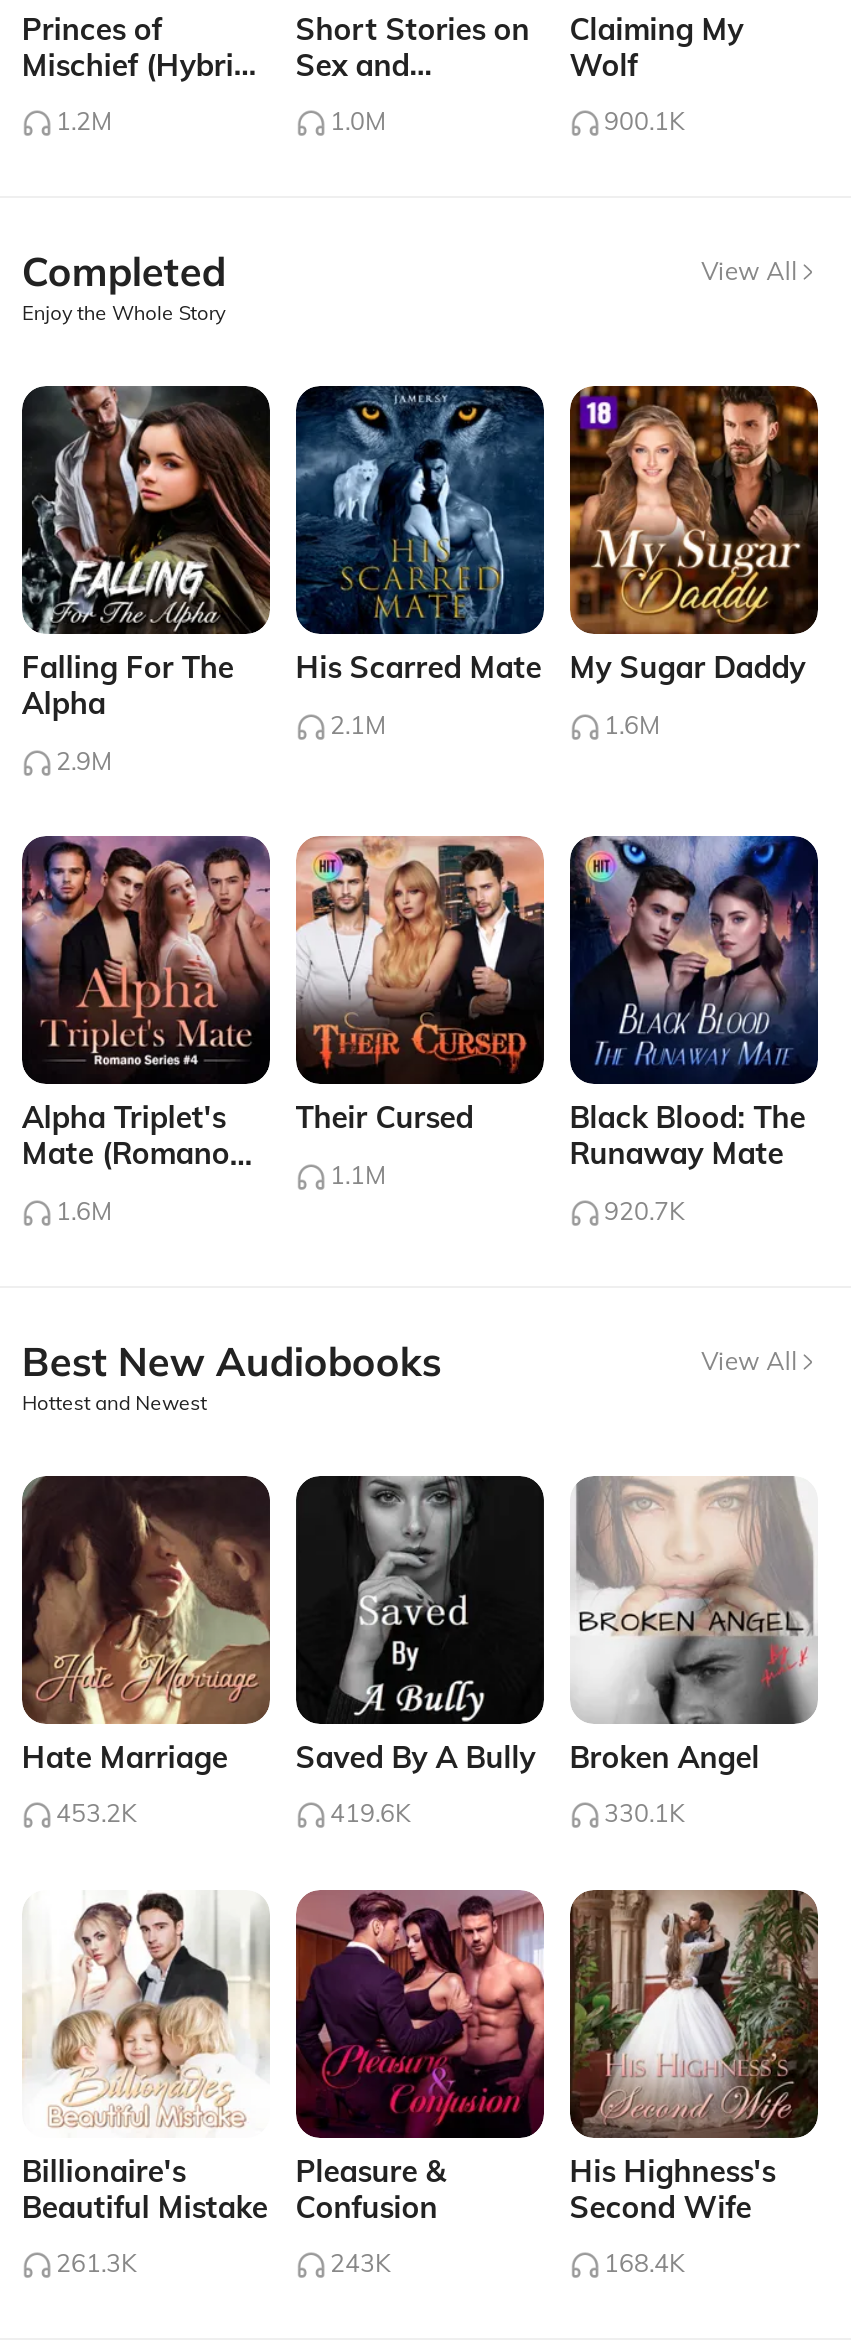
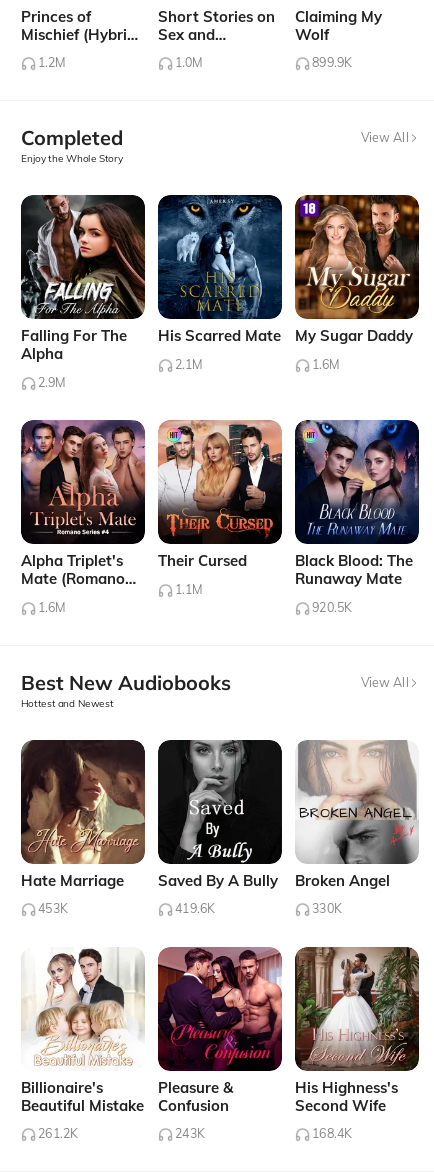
[604,105,684,137] 900.1K -> [312,55,352,71] 899.9K
[604,1195,684,1226] 920.7K -> [312,599,352,615] 920.5K
[57,1798,137,1830] 453.2K -> [38,901,68,917] 453K
[604,1798,684,1830] 330.1K -> [312,901,342,917] 330K
[57,2248,137,2280] 261.3K -> [38,1126,78,1142] 261.2K

